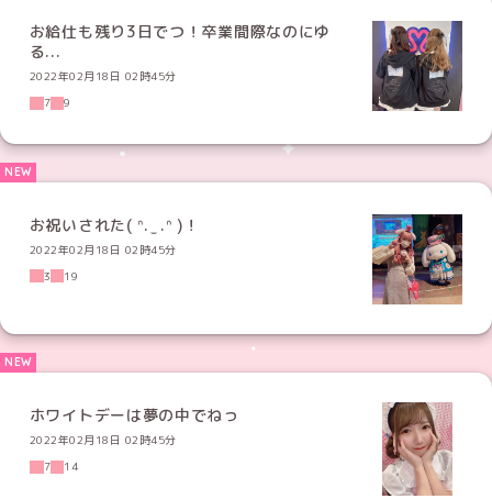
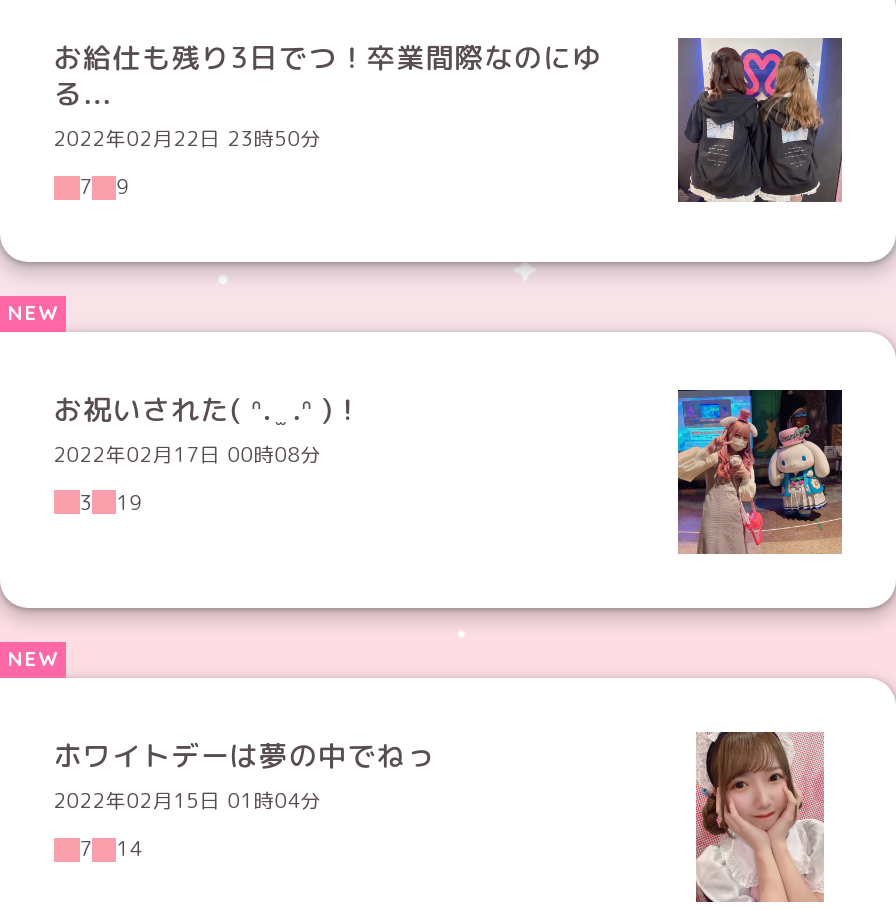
[29,68,176,84] 2022年02月18日 02時45分 -> [53,124,321,152] 2022年02月22日 23時50分
[29,241,176,257] 2022年02月18日 02時45分 -> [53,439,321,467] 2022年02月17日 00時08分
[29,432,176,447] 2022年02月18日 02時45分 -> [53,786,321,814] 2022年02月15日 01時04分

